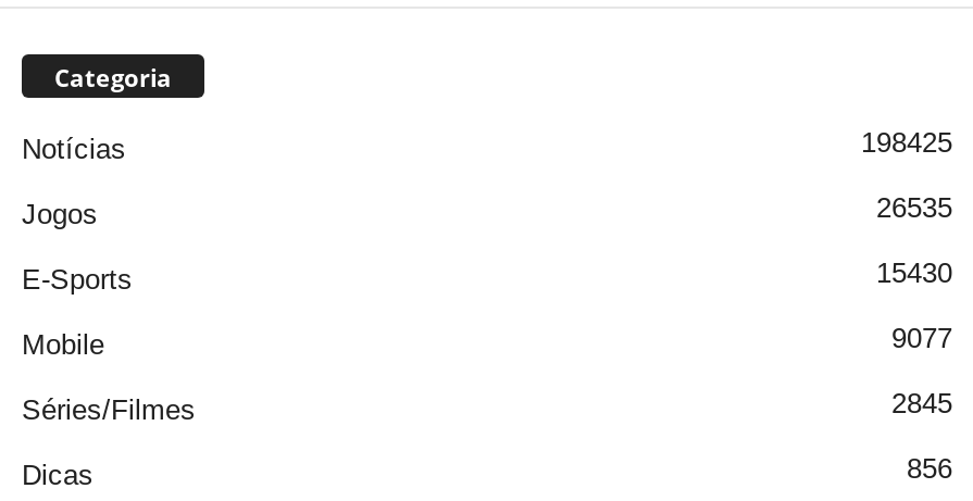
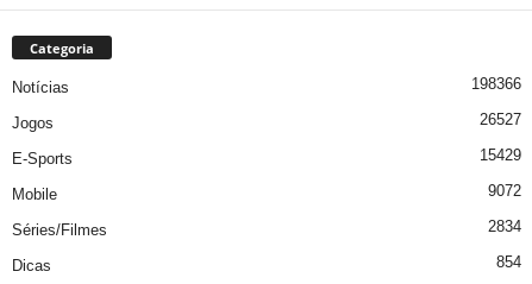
[861,125,952,158] 198425 -> [471,74,521,92] 198366
[876,190,952,223] 26535 -> [480,110,521,128] 26527
[876,255,952,288] 15430 -> [480,146,521,163] 15429
[891,321,952,353] 9077 -> [488,181,521,199] 9072
[891,386,952,418] 2845 -> [488,217,521,235] 2834
[907,451,952,484] 856 -> [496,253,521,270] 854

